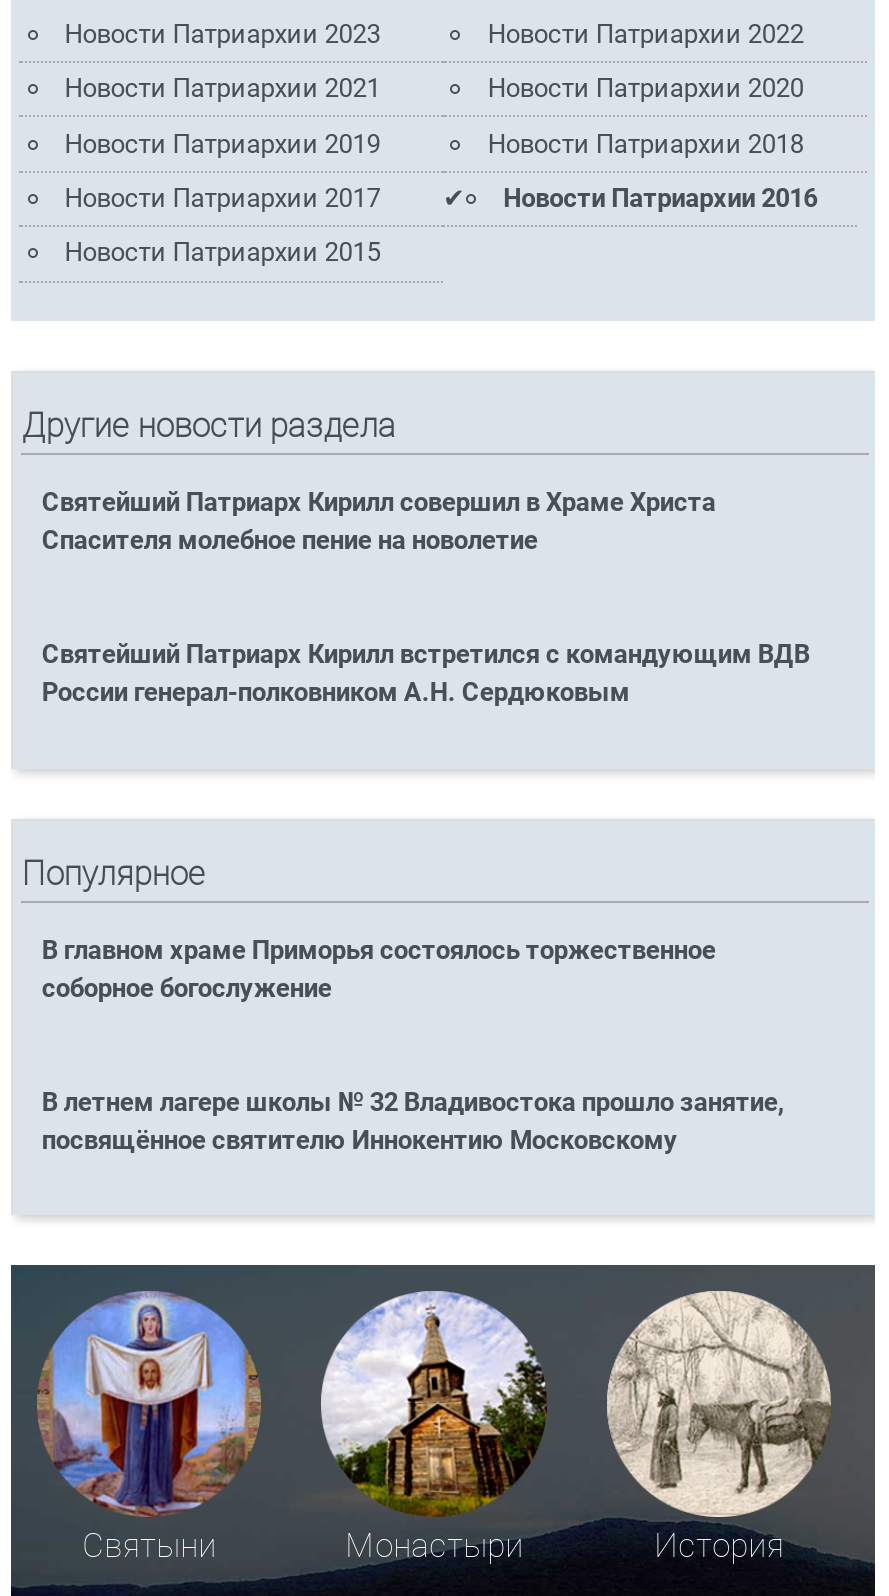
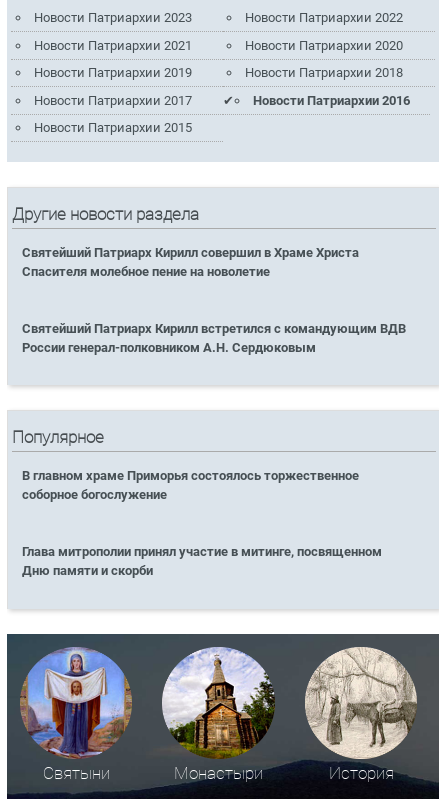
[42,1087,784,1155] В летнем лагере школы № 32 Владивостока прошло занятие, | посвящённое святителю Иннокентию Московскому -> [22,544,382,578] Глава митрополии принял участие в митинге, посвященном | Дню памяти и скорби

